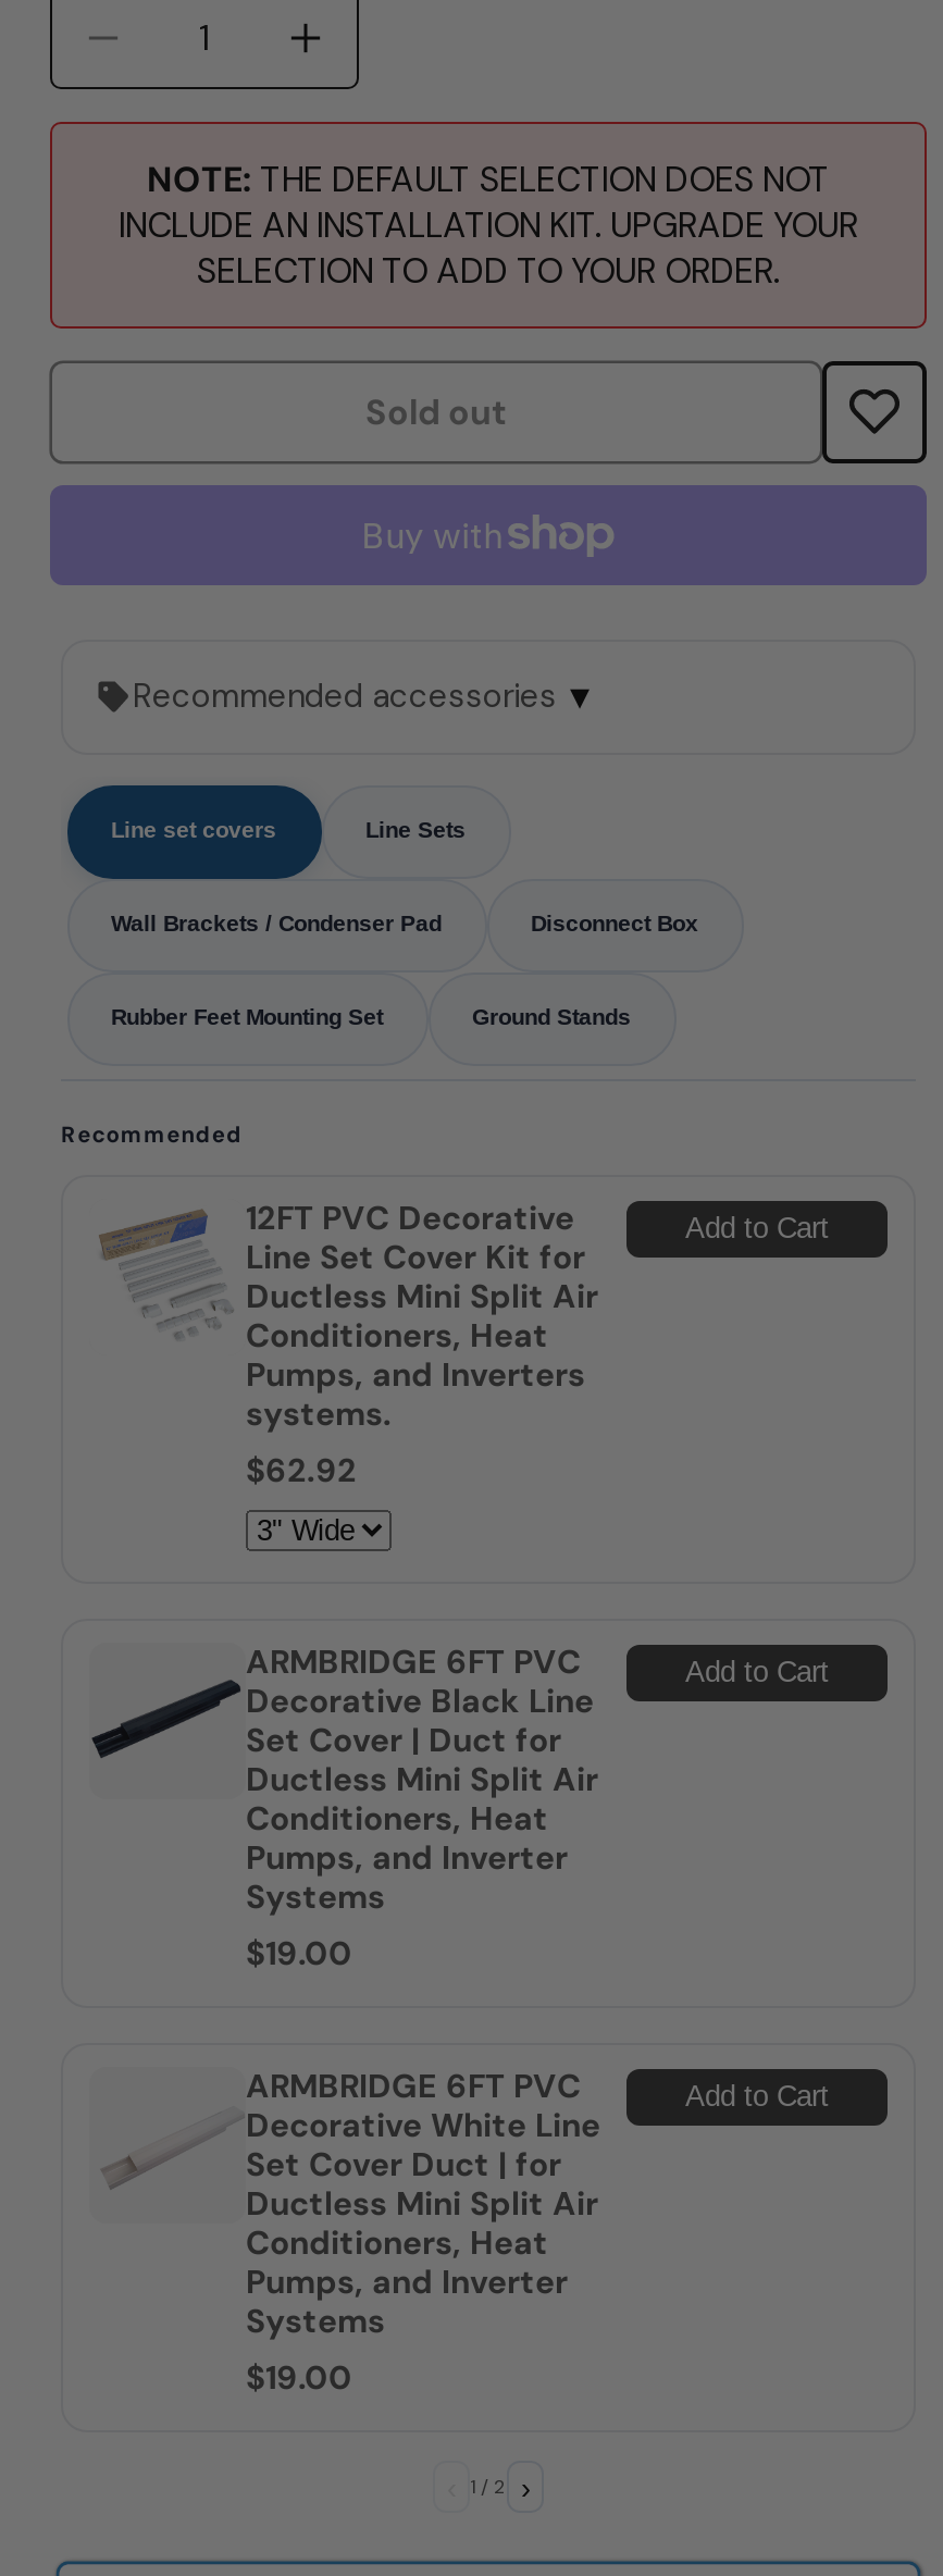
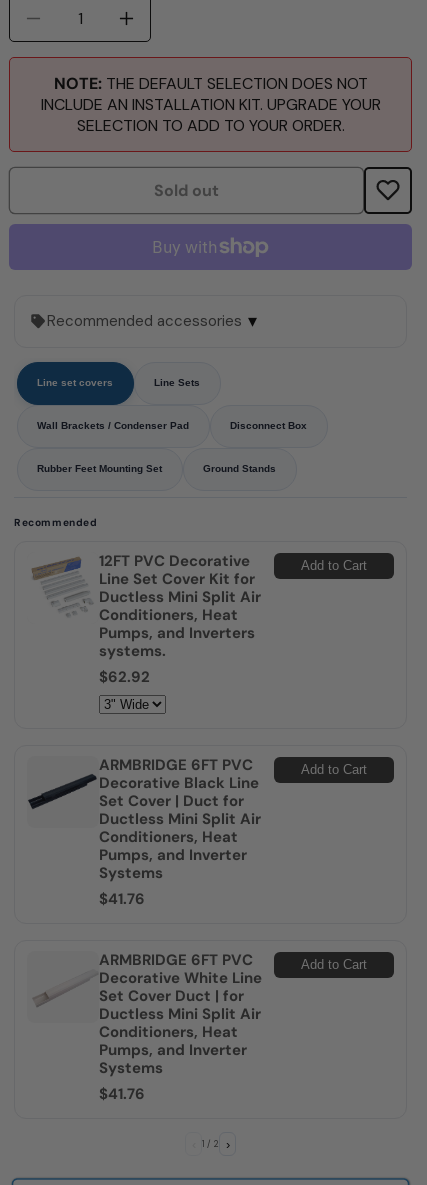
[246,1933,352,1977] $19.00 -> [99,889,145,909] $41.76
[246,2357,352,2401] $19.00 -> [99,1084,145,1104] $41.76

